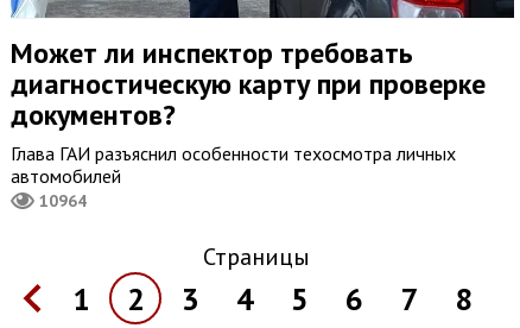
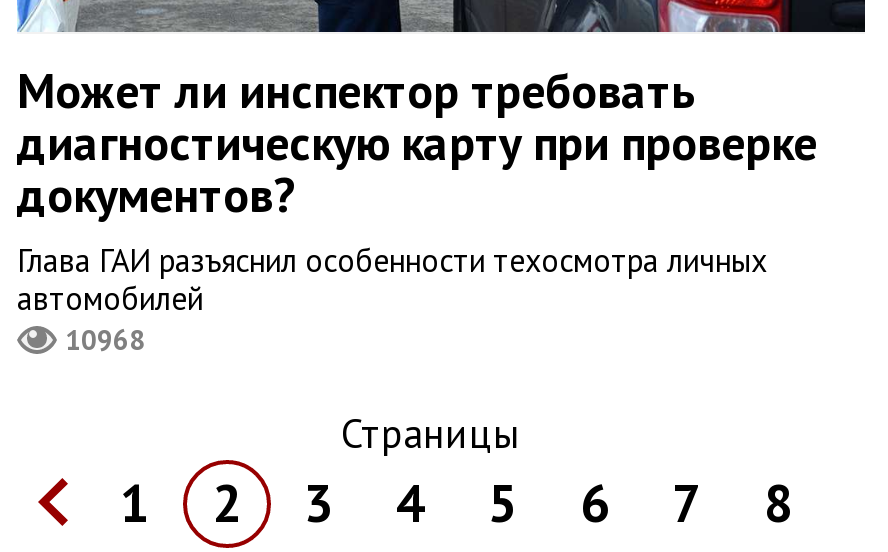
[39,191,87,212] 10964 -> [65,321,145,357] 10968

